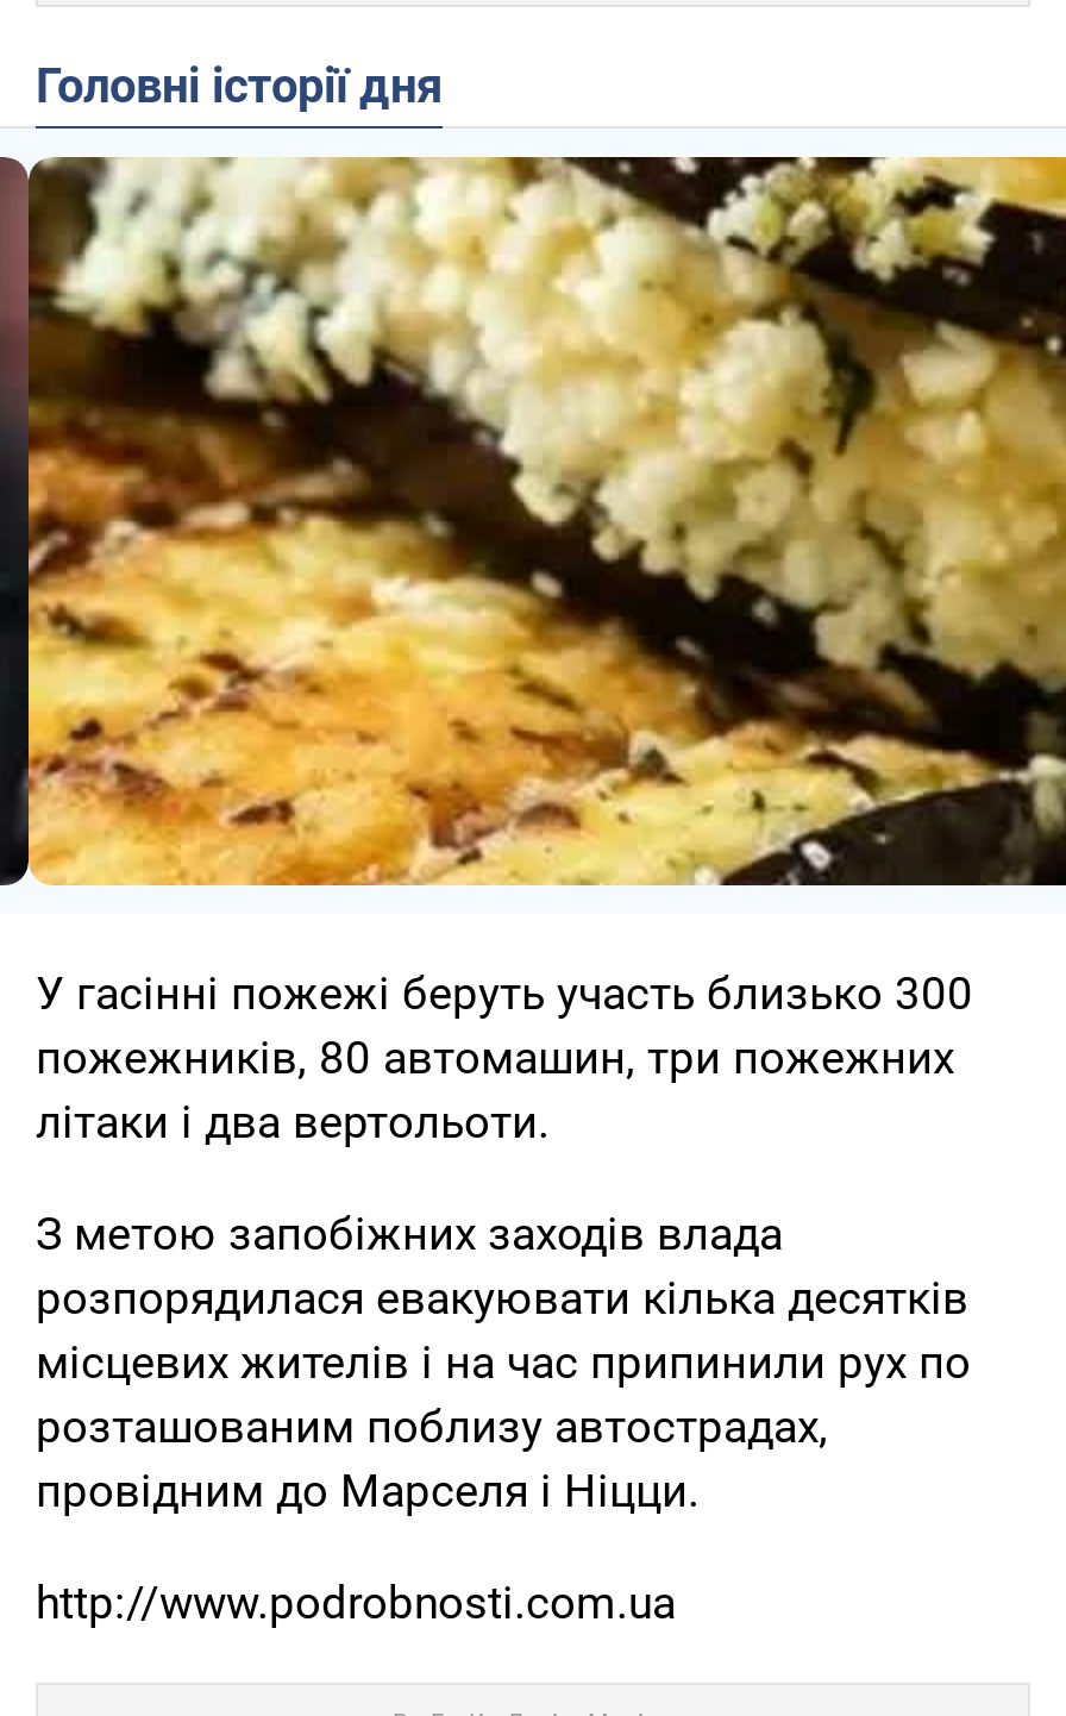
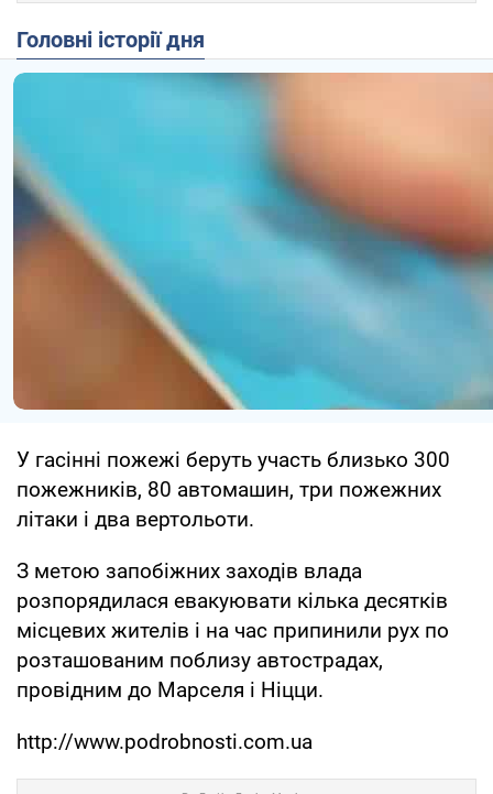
[7,155,1059,888] [image] -> [3,72,490,411] [image]

